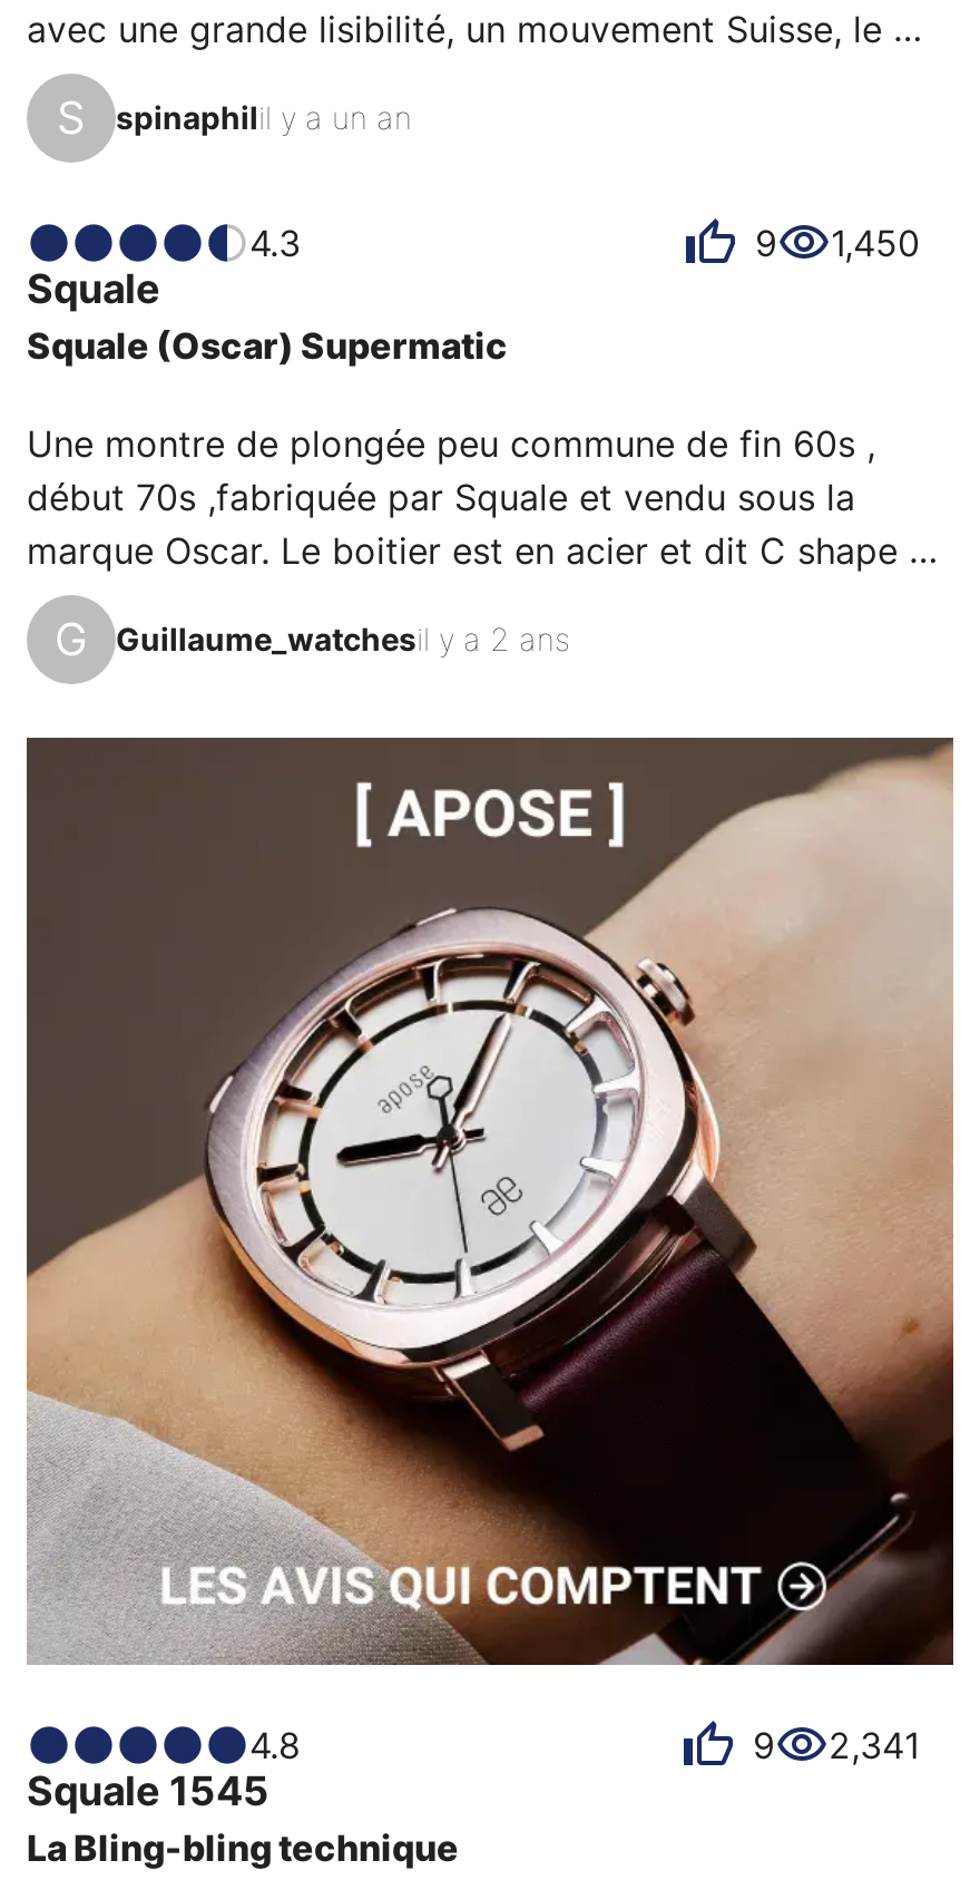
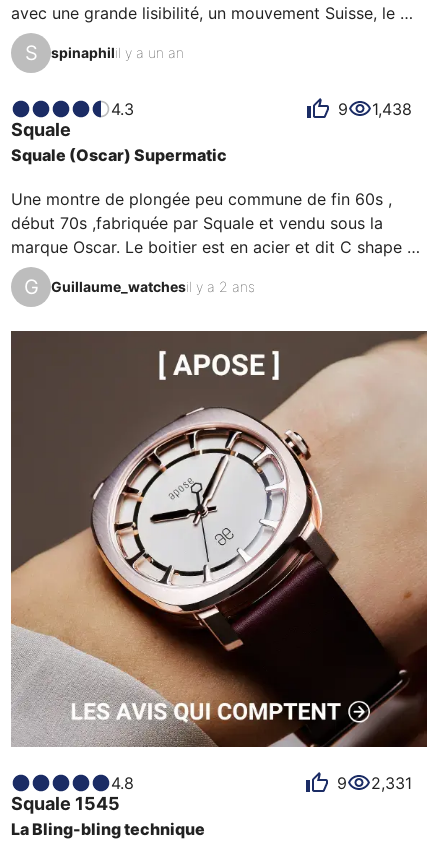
[755,220,920,264] 9 1,450 -> [338,98,412,118] 9 1,438
[753,1722,920,1766] 9 2,341 -> [337,772,412,792] 9 2,331

